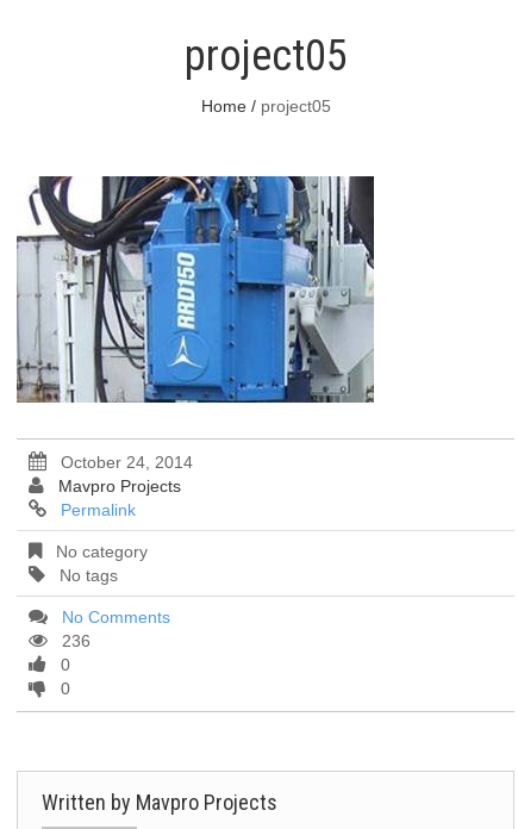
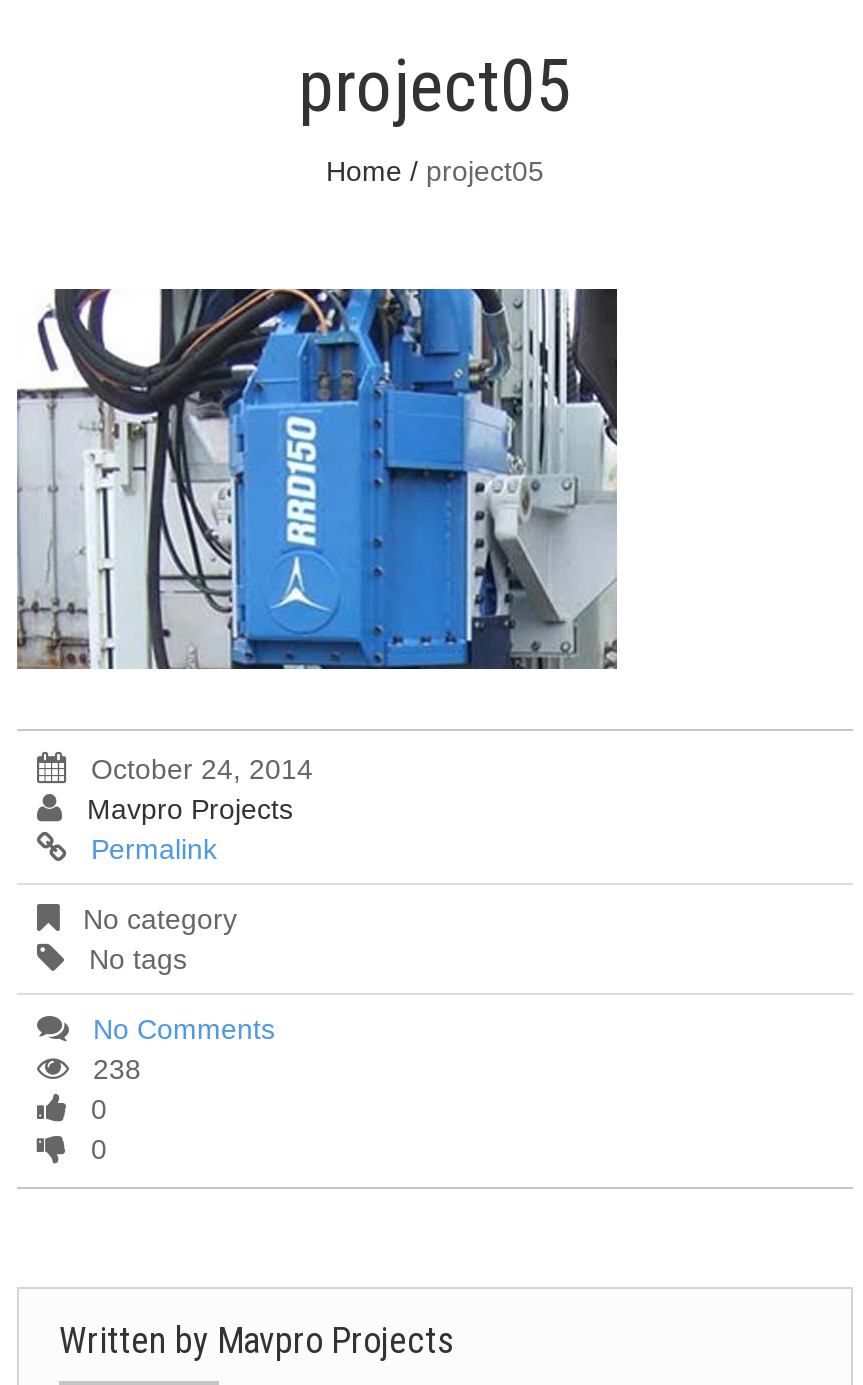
[57,631,91,650] 236 -> [85,1053,141,1085] 238

